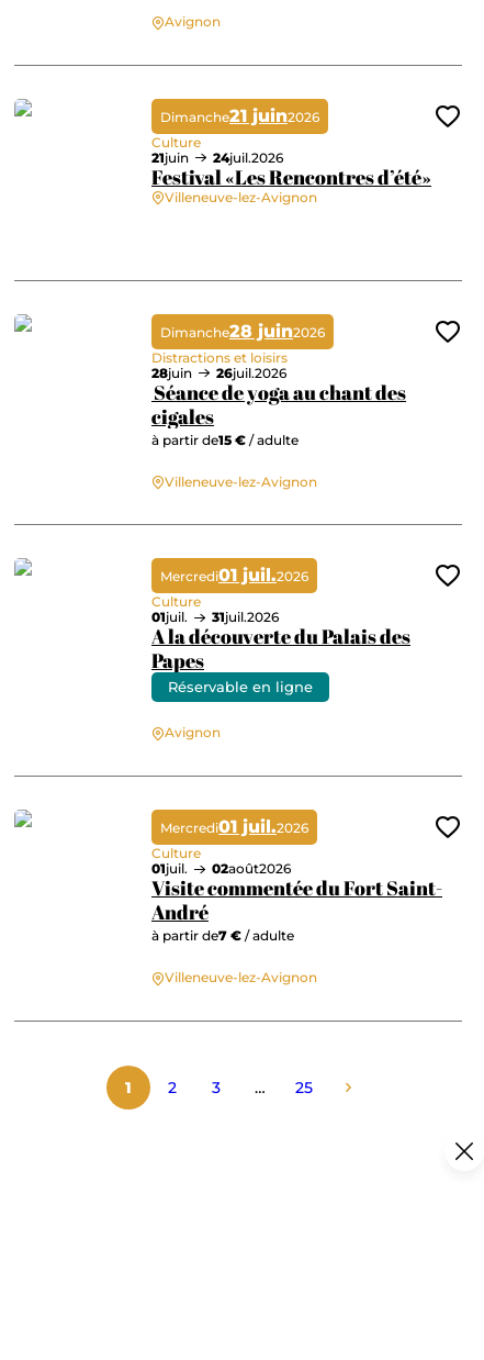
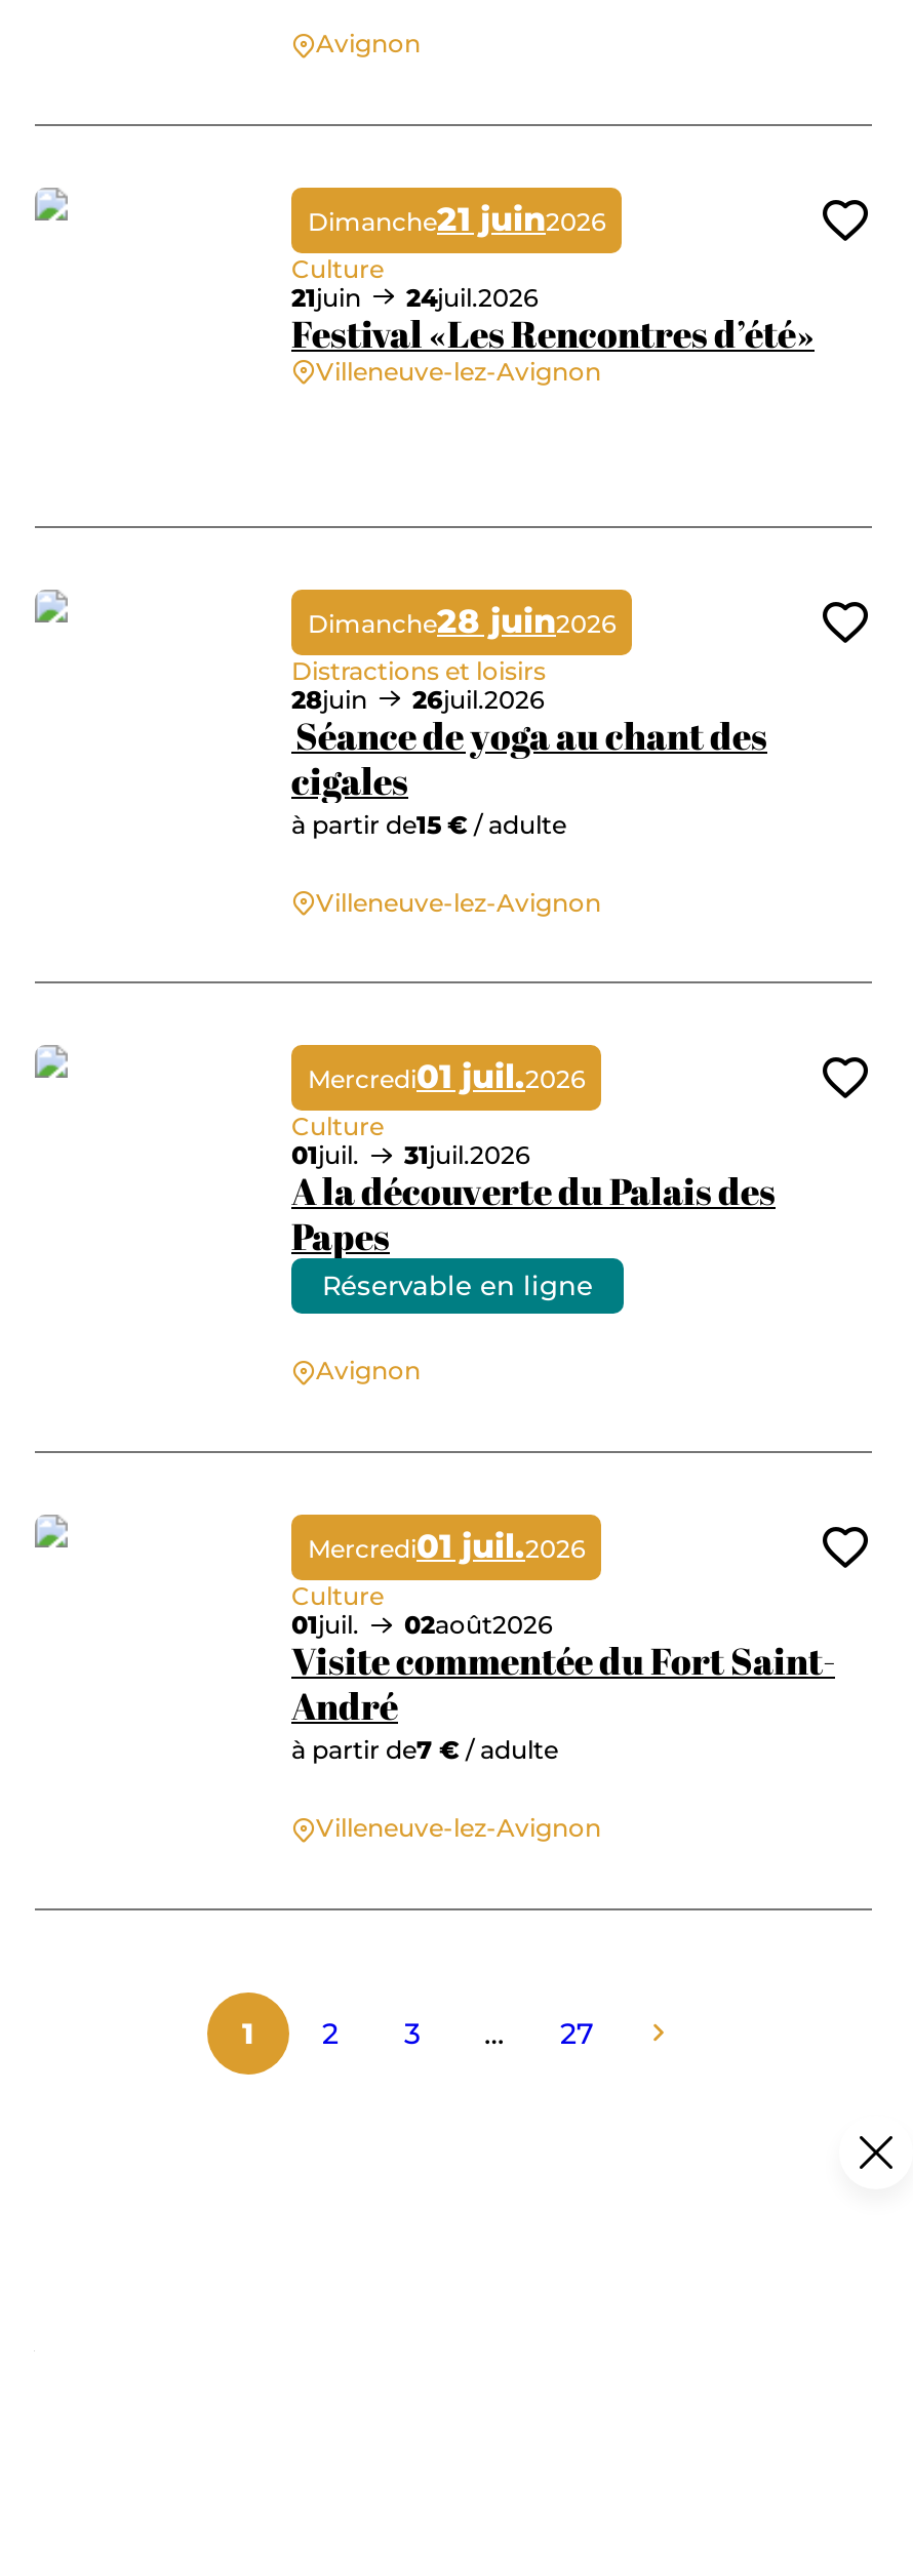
[295,1078,313,1097] 25 -> [560,2015,593,2052] 27

